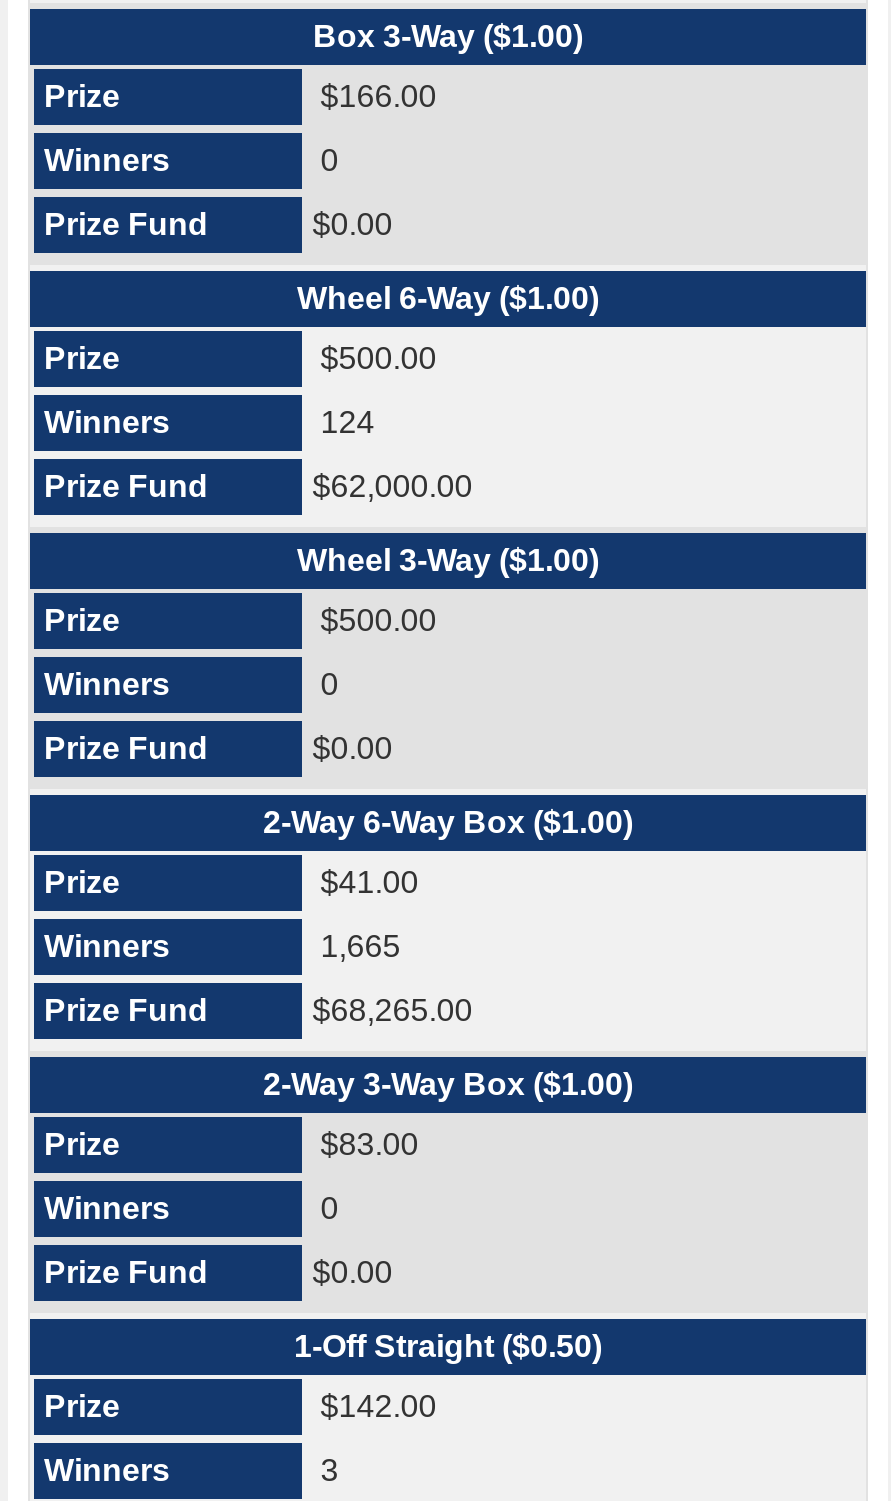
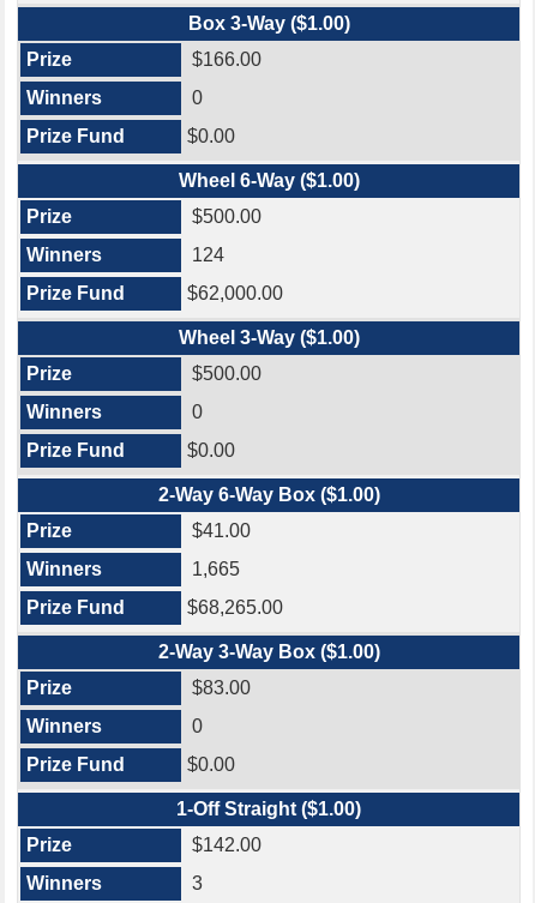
[294,1329,602,1363] 1-Off Straight ($0.50) -> [176,799,361,819] 1-Off Straight ($1.00)

